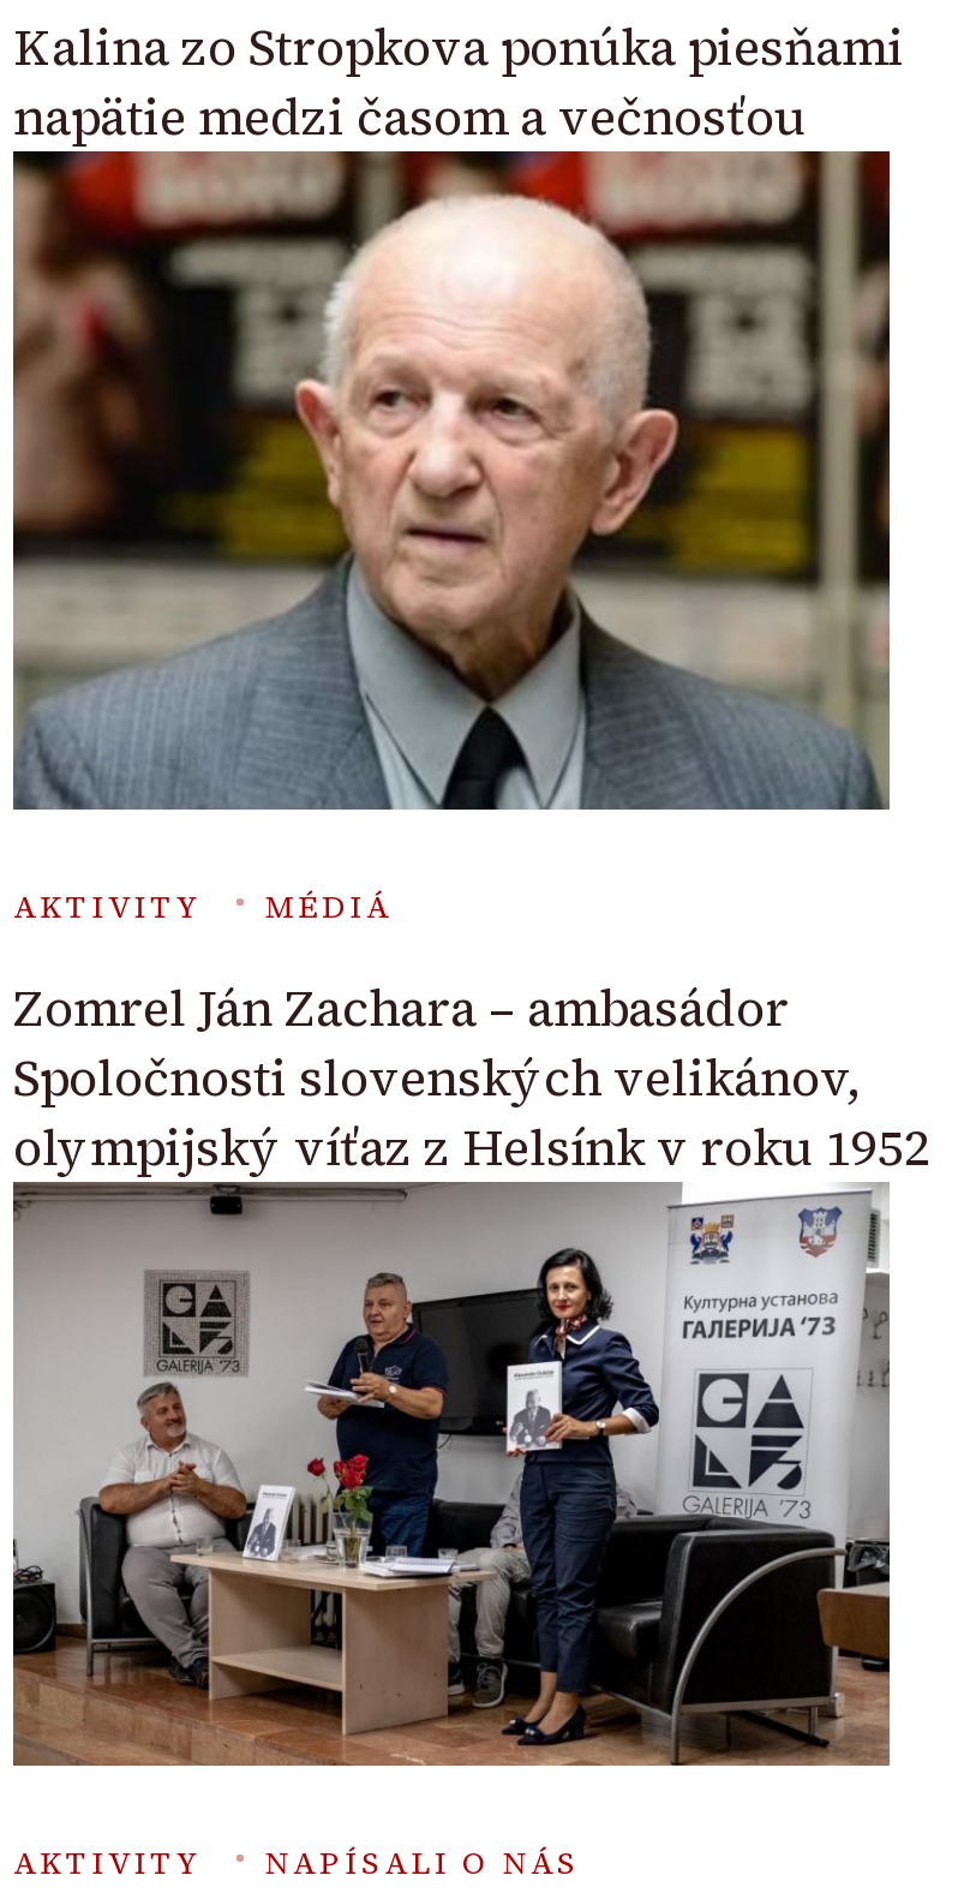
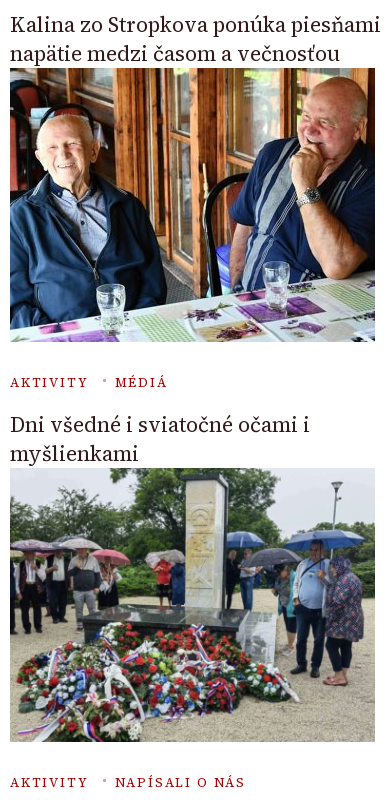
[11,150,892,811] [image] -> [9,68,376,343] [image]
[13,972,930,1181] Zomrel Ján Zachara – ambasádor | Spoločnosti slovenských velikánov, | olympijský víťaz z Helsínk v roku 1952 -> [10,410,310,468] Dni všedné i sviatočné očami i | myšlienkami
[13,1200,890,1767] [image] -> [10,506,375,743] [image]

